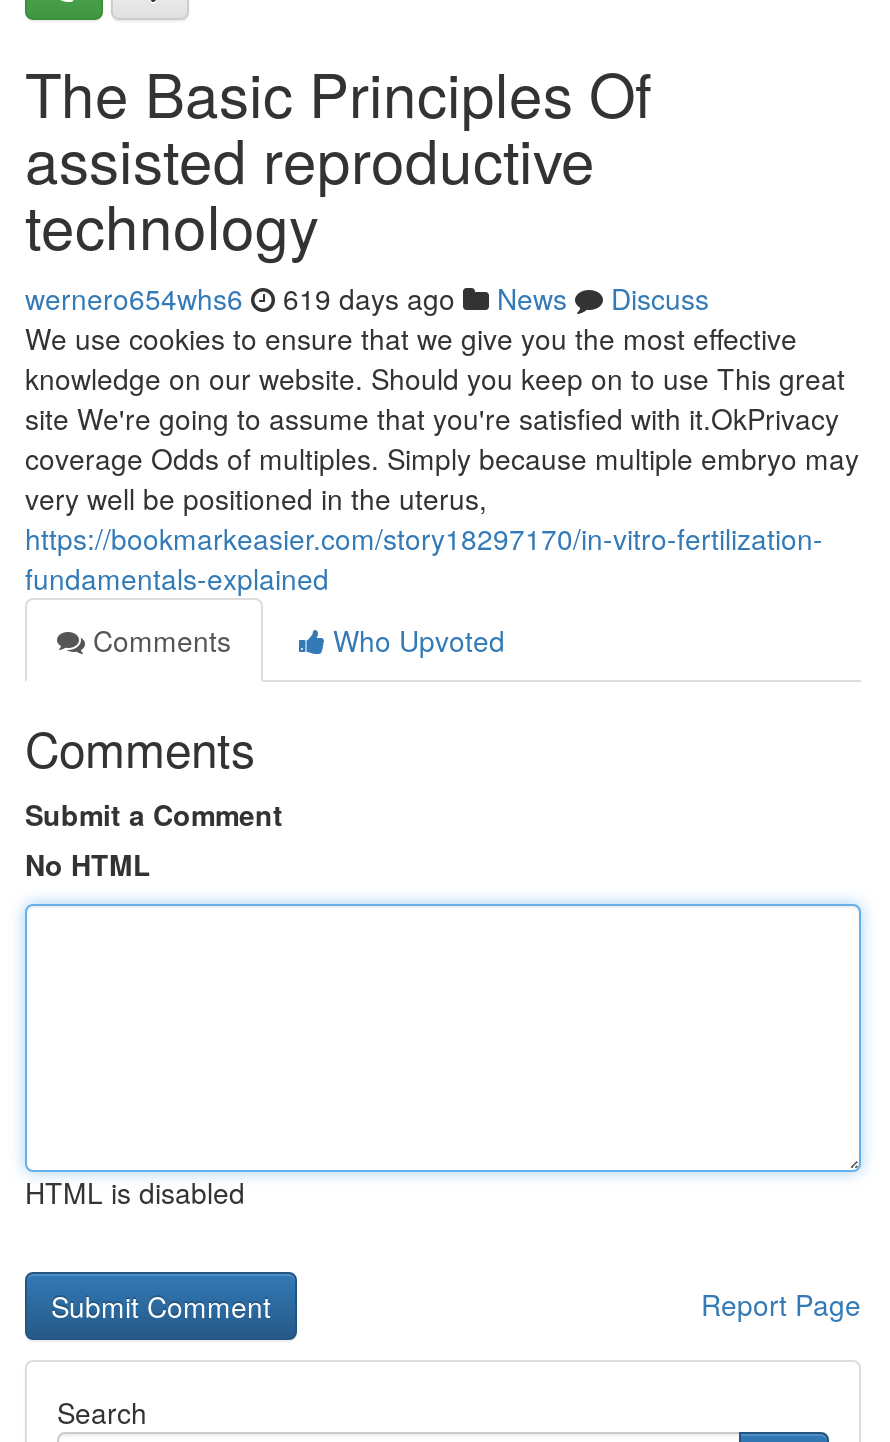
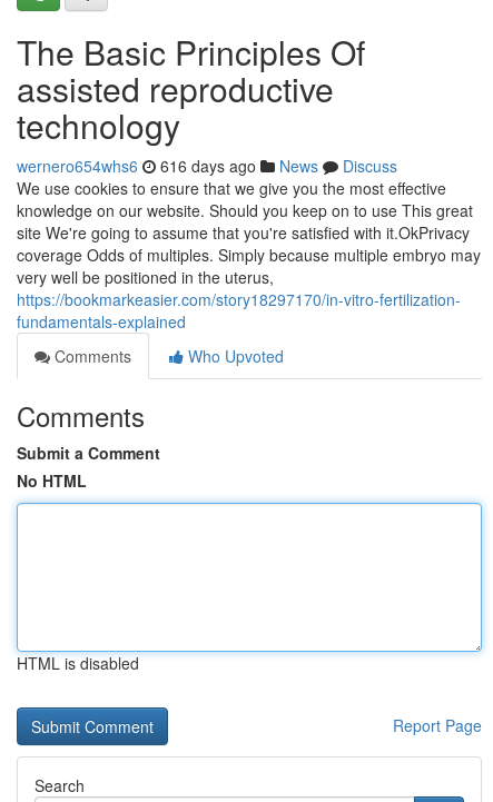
[25,278,709,318] wernero654whs6 619 days ago News Discuss -> [17,155,397,177] wernero654whs6 616 days ago News Discuss

